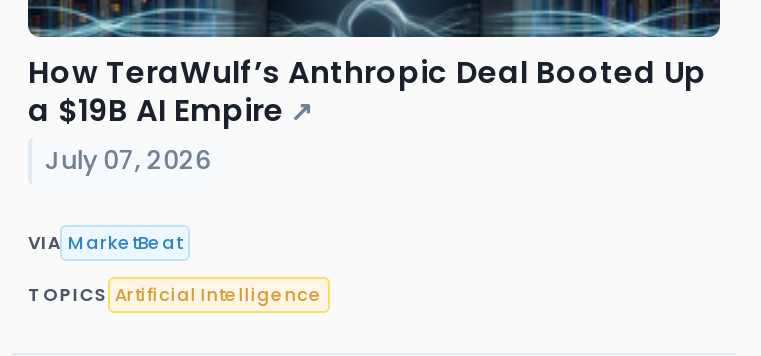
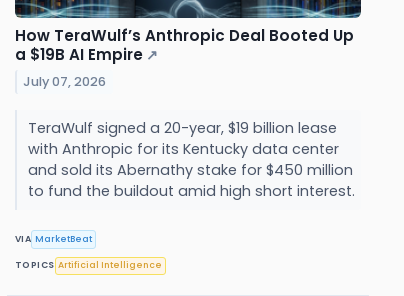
none -> [28,118,359,201] TeraWulf signed a 20-year, $19 billion lease | with Anthropic for its Kentucky data center | and sold its Abernathy stake for $450 million | to fund the buildout amid high short interest.

